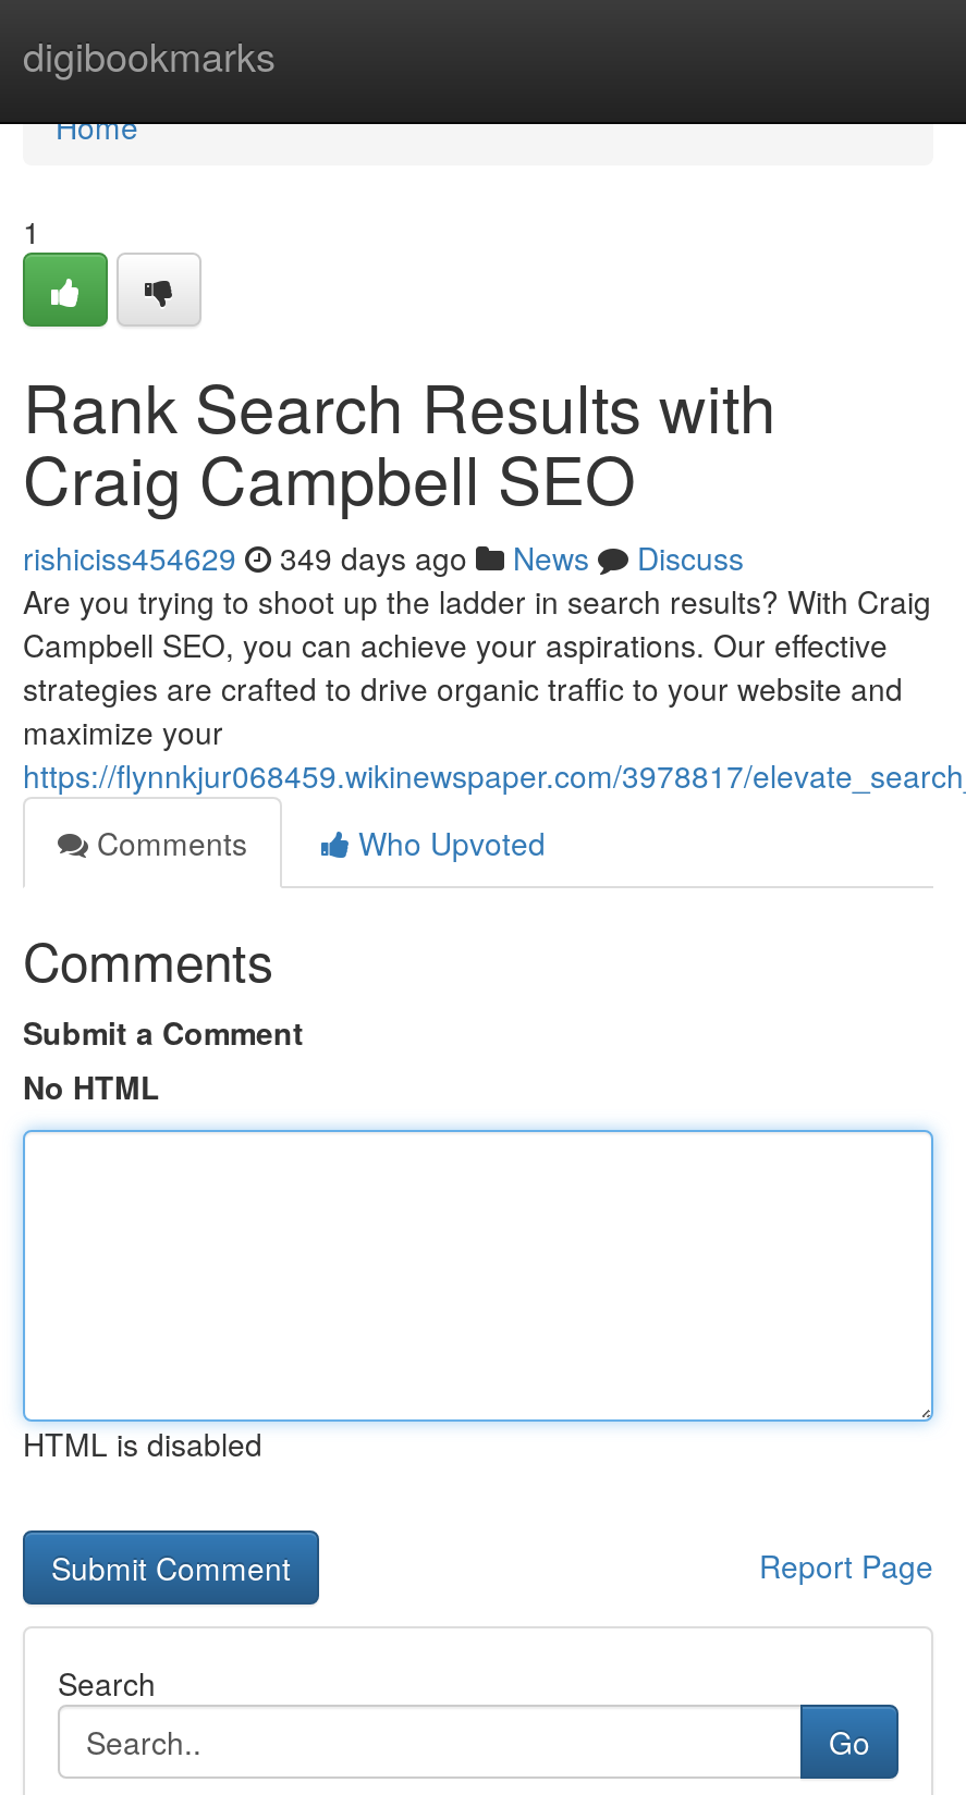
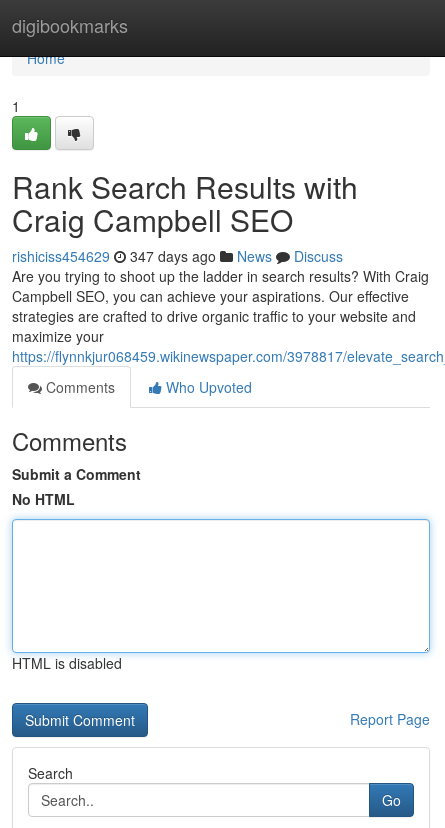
[23,536,744,579] rishiciss454629 349 days ago News Discuss -> [12,246,343,266] rishiciss454629 347 days ago News Discuss

